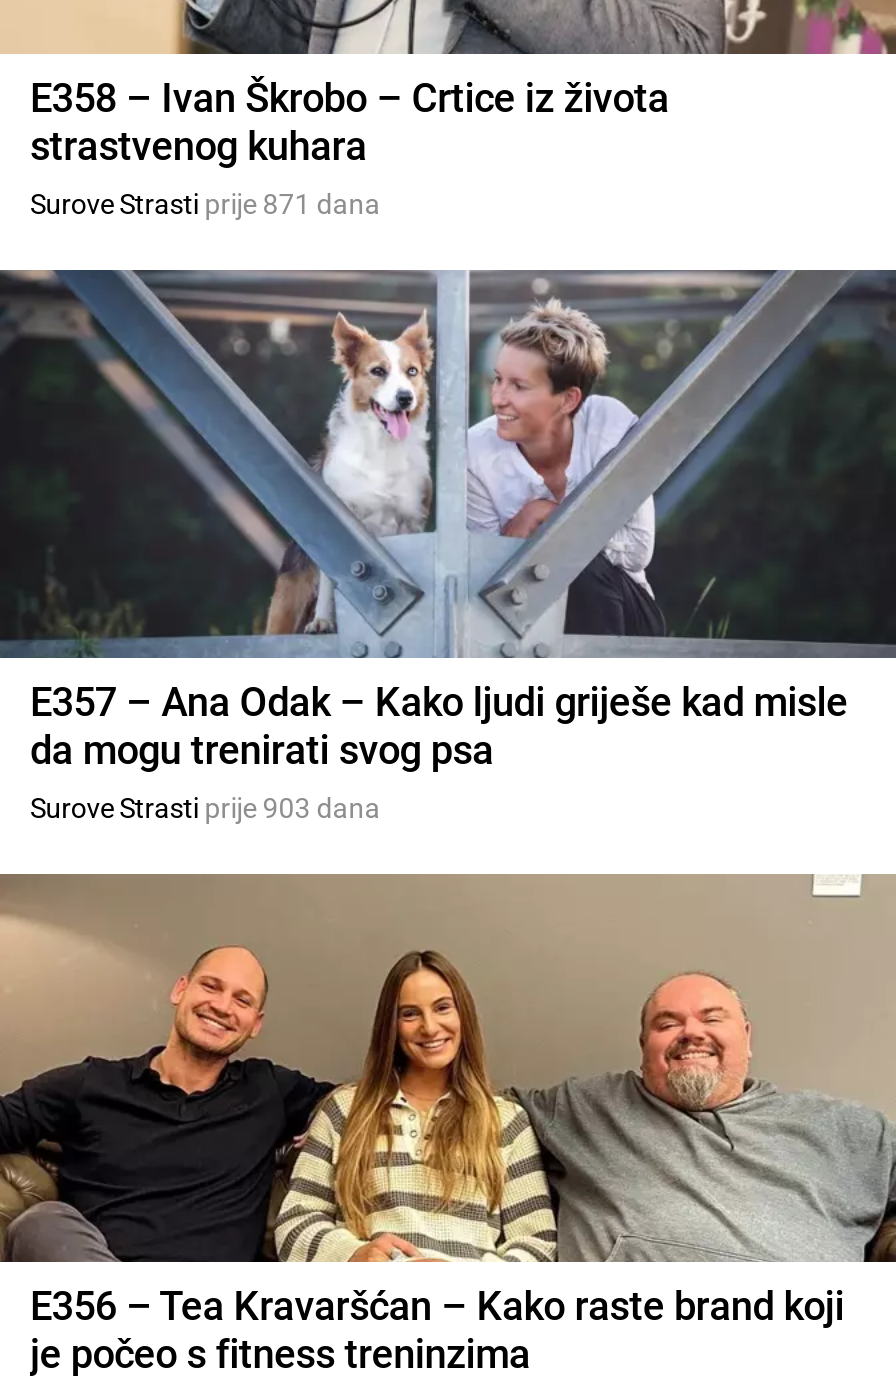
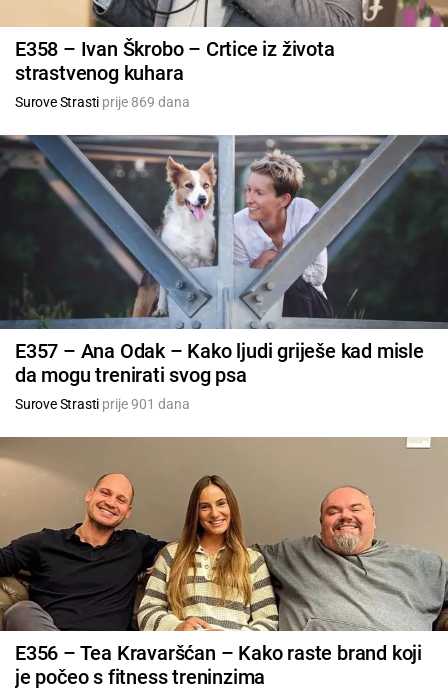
[30,188,380,220] Surove Strasti prije 871 dana -> [15,94,190,110] Surove Strasti prije 869 dana
[30,792,380,824] Surove Strasti prije 903 dana -> [15,396,190,412] Surove Strasti prije 901 dana

